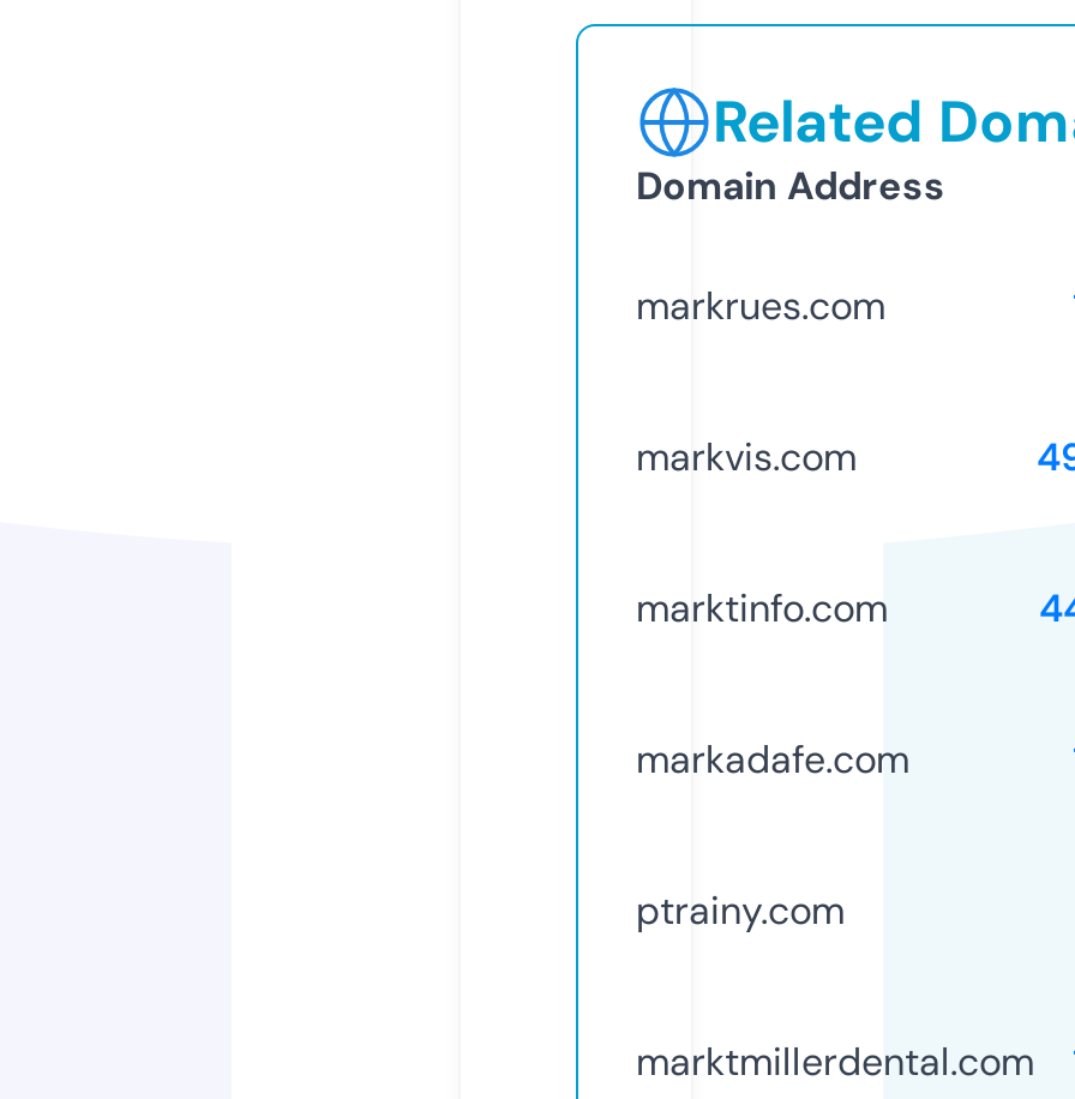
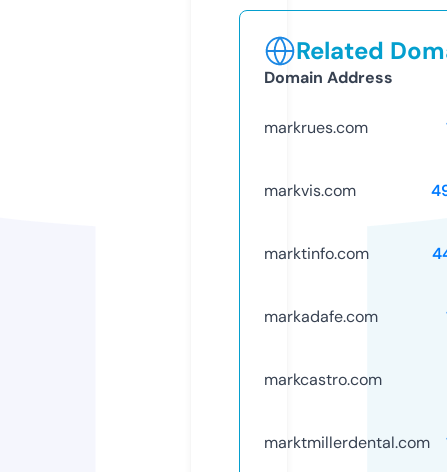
[636,885,845,935] ptrainy.com -> [264,369,382,390] markcastro.com

